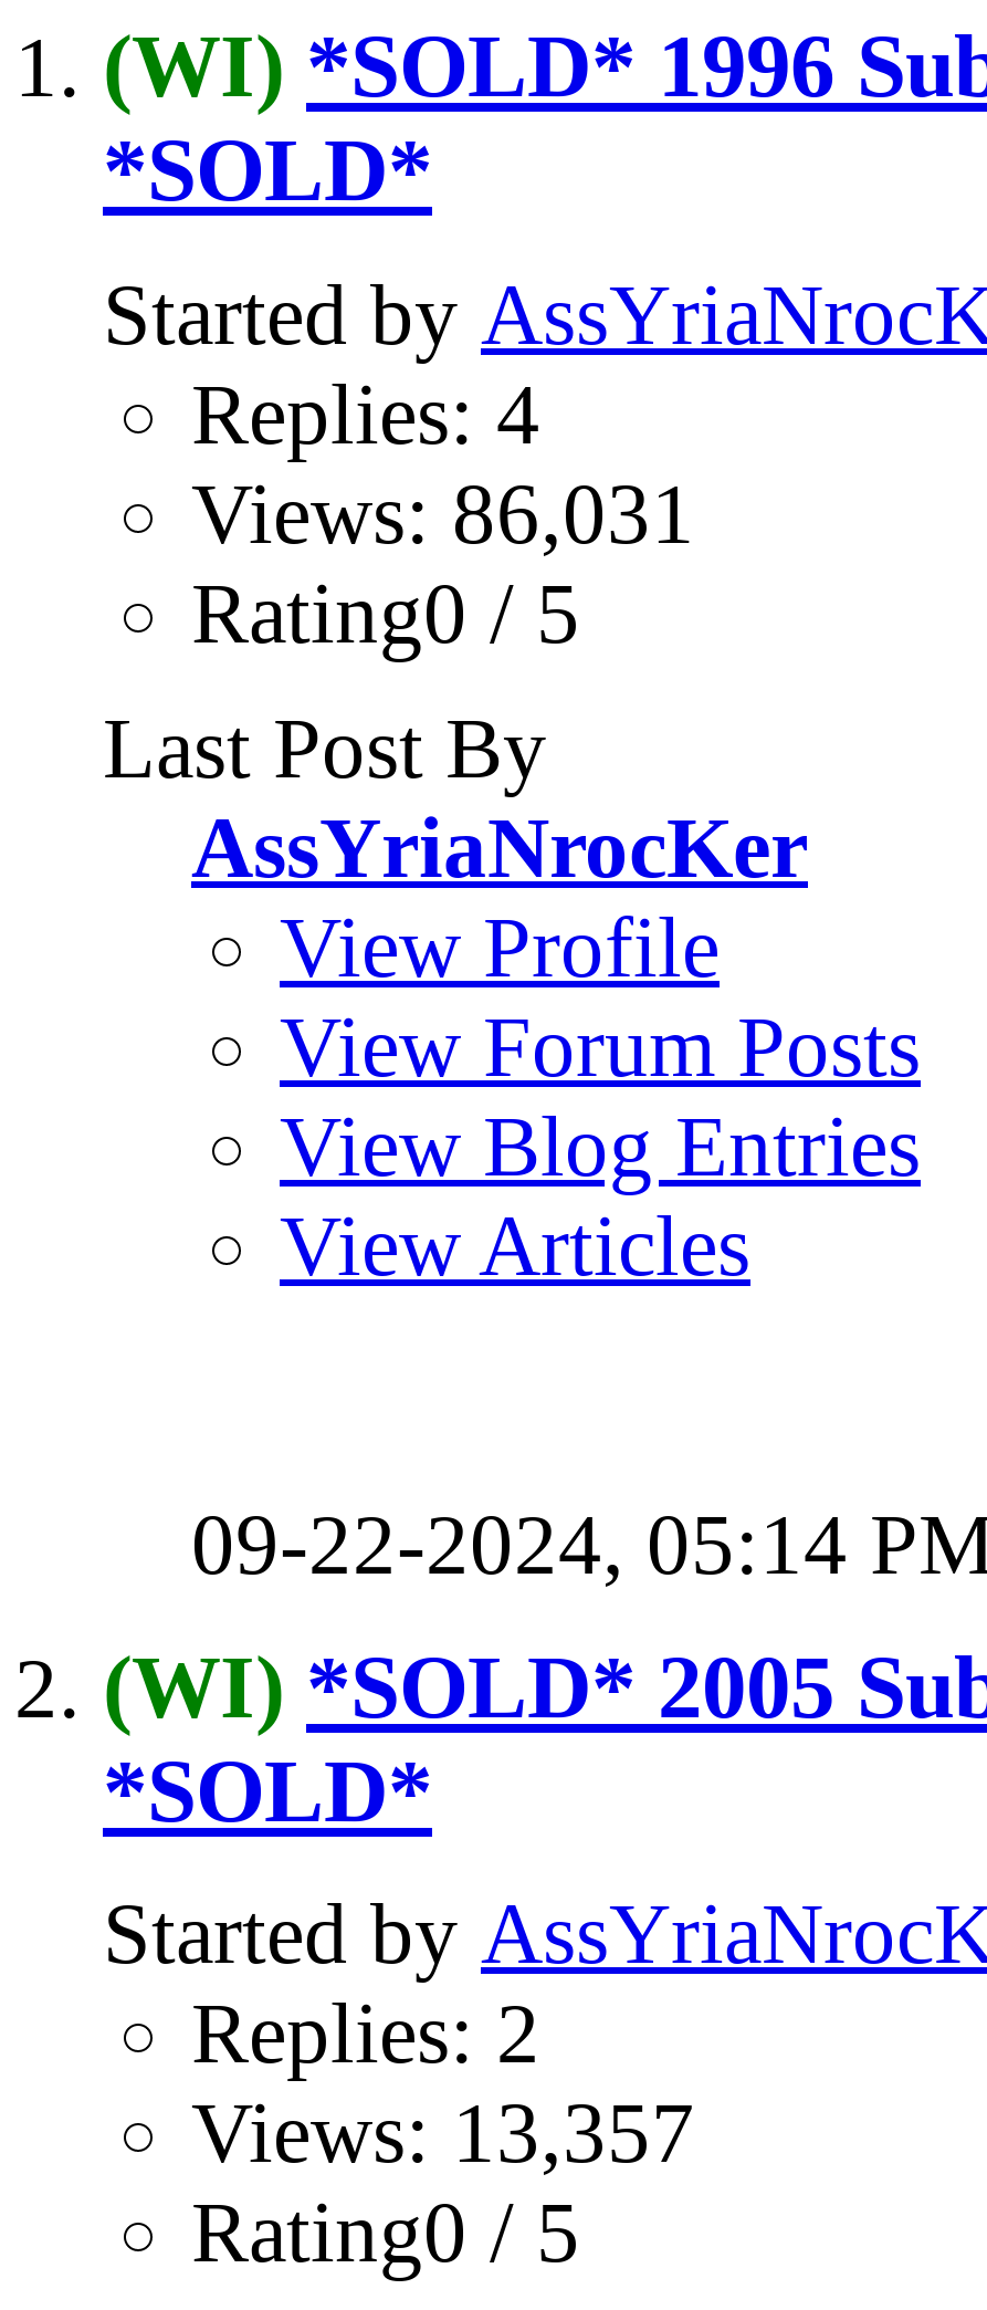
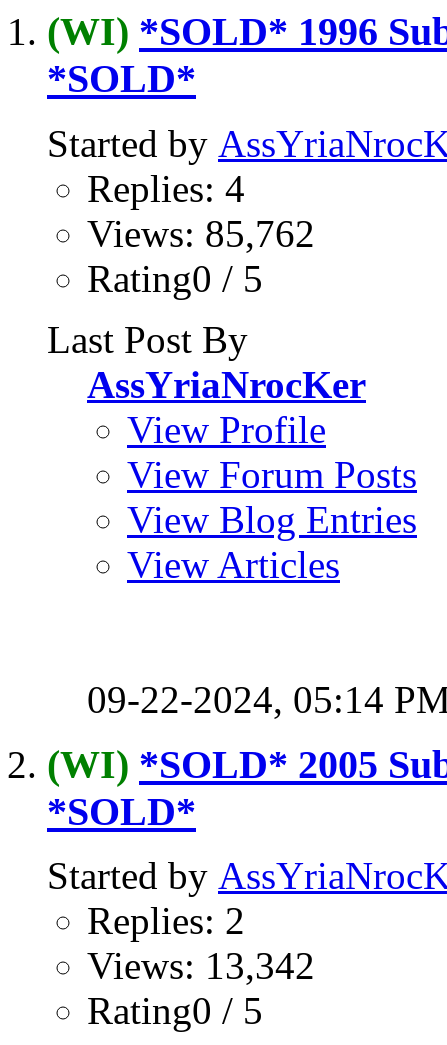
[191,466,695,561] Views: 86,031 -> [87,212,315,255] Views: 85,762
[191,2086,695,2181] Views: 13,357 -> [87,944,315,987] Views: 13,342

